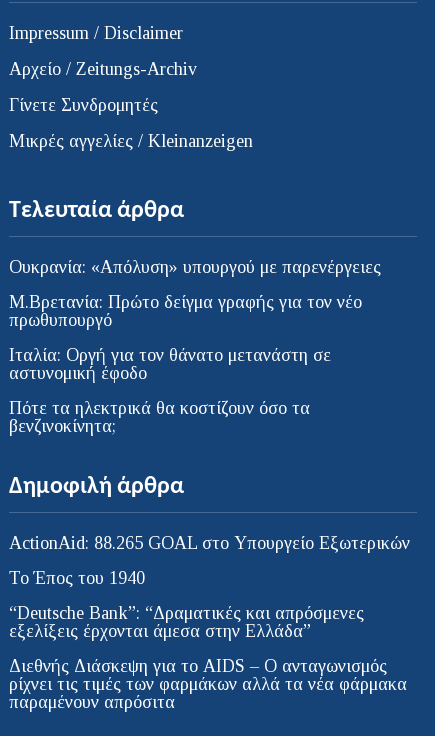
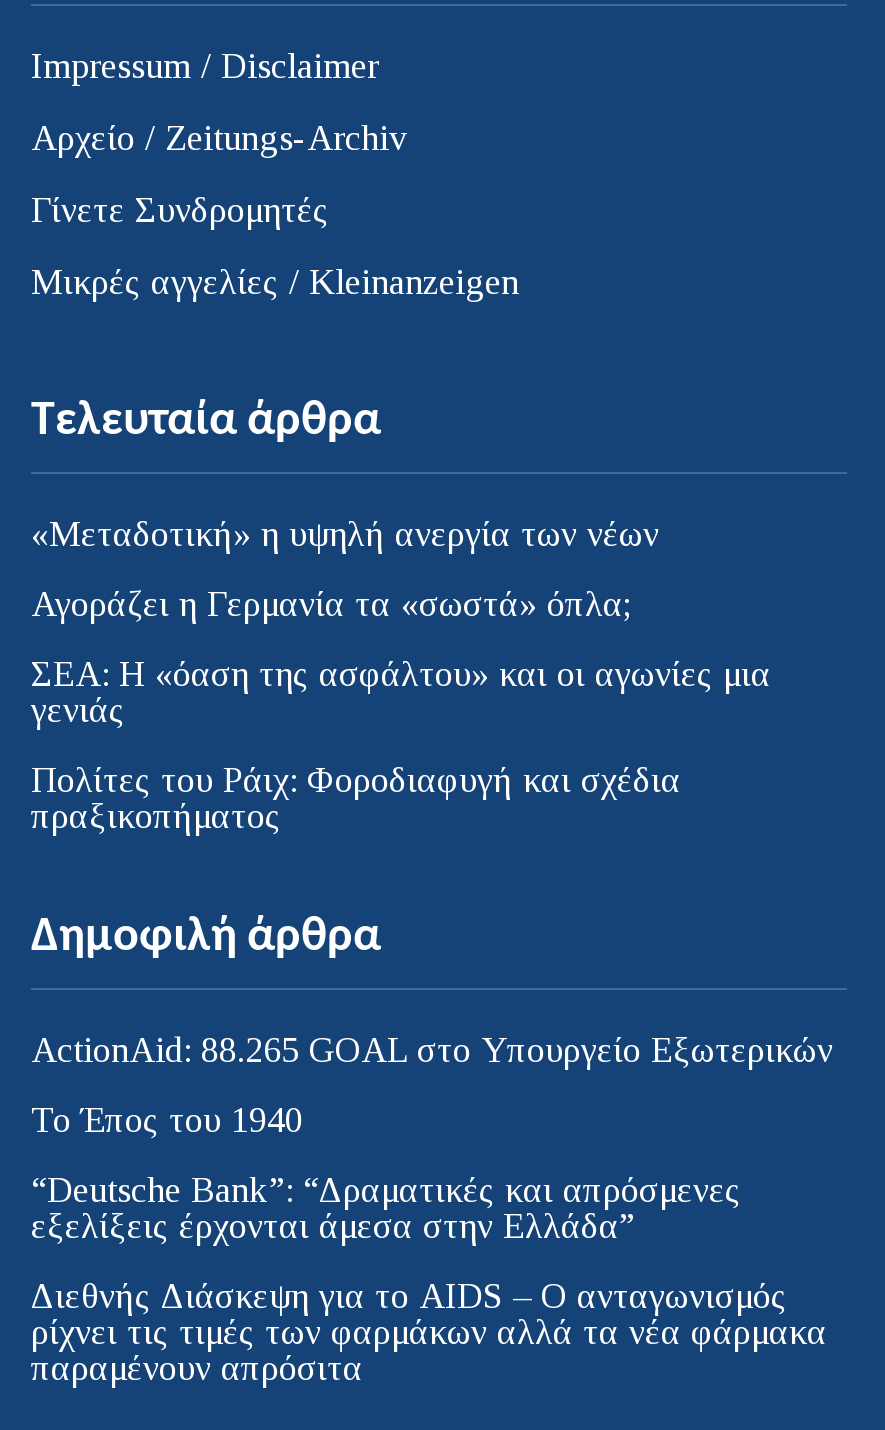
[9,257,381,277] Ουκρανία: «Απόλυση» υπουργού με παρενέργειες -> [31,515,659,555] «Μεταδοτική» η υψηλή ανεργία των νέων
[9,292,362,330] Μ.Βρετανία: Πρώτο δείγμα γραφής για τον νέο | πρωθυπουργό -> [31,585,631,625] Αγοράζει η Γερμανία τα «σωστά» όπλα;
[9,345,331,383] Ιταλία: Οργή για τον θάνατο μετανάστη σε | αστυνομική έφοδο -> [31,655,771,731] ΣEA: Η «όαση της ασφάλτου» και οι αγωνίες μια | γενιάς
[9,398,310,436] Πότε τα ηλεκτρικά θα κοστίζουν όσο τα | βενζινοκίνητα; -> [31,761,681,837] Πολίτες του Ράιχ: Φοροδιαφυγή και σχέδια | πραξικοπήματος

